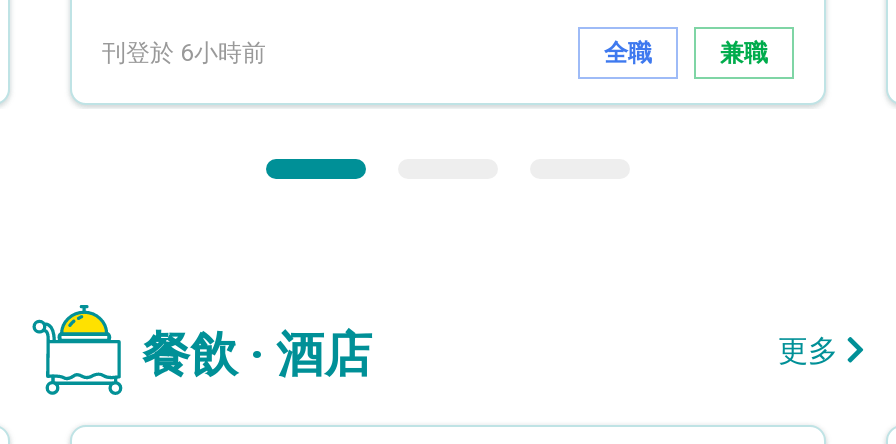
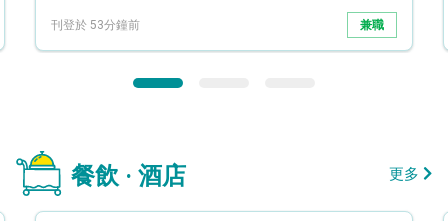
[102,38,652,66] 刊登於 6小時前 | 全職 -> [51,17,140,31] 刊登於 53分鐘前

